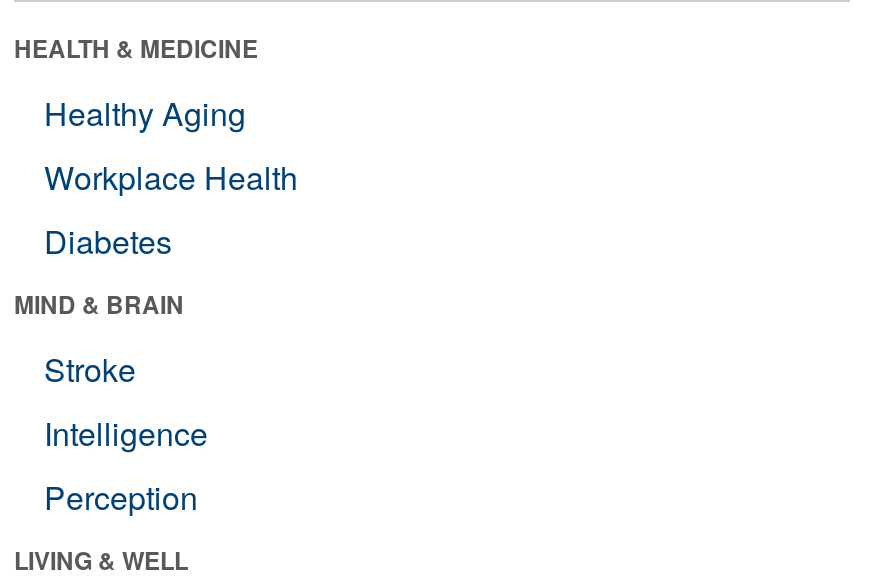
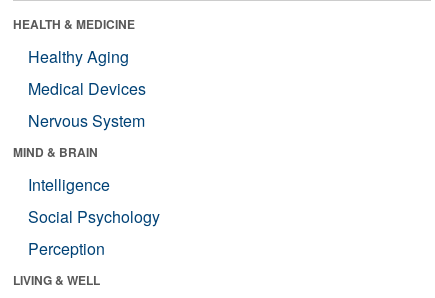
[44,154,298,264] Workplace Health | Diabetes -> [28,77,146,132] Medical Devices | Nervous System
[44,346,136,392] Stroke -> none
moved [44,410,208,456] -> [28,173,110,196]: Intelligence
none -> [28,205,160,228] Social Psychology

